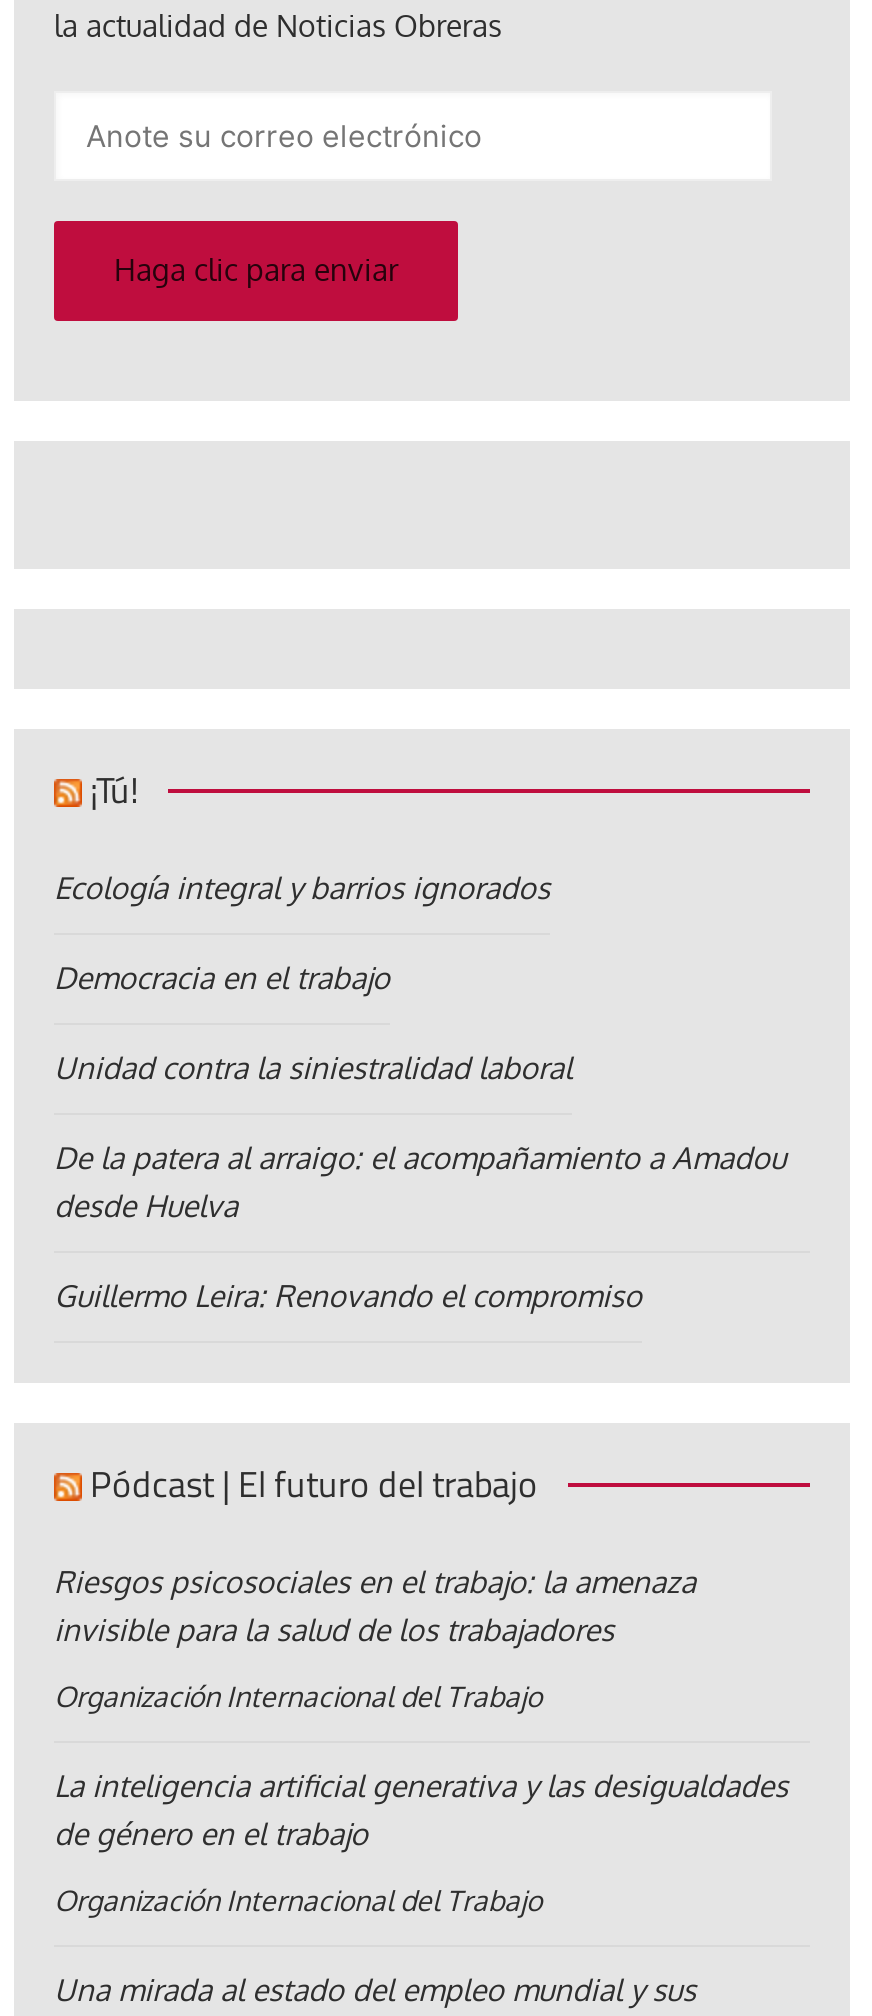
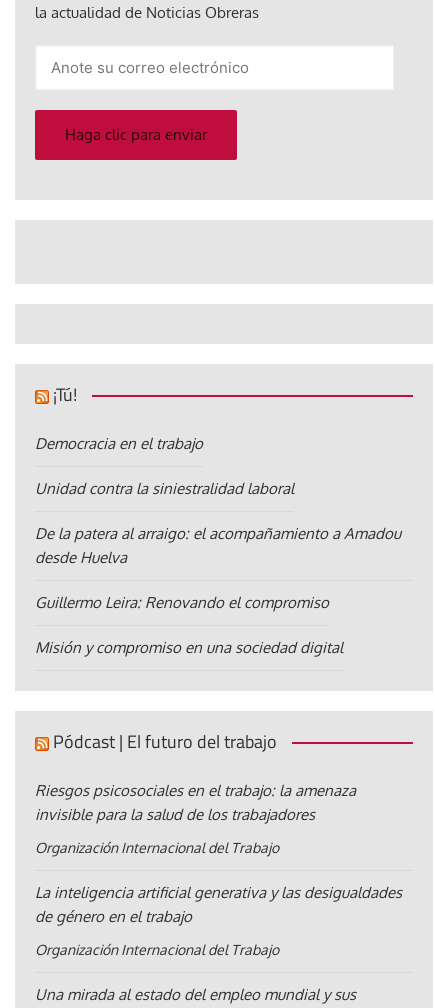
[54,869,550,907] Ecología integral y barrios ignorados -> none
moved [54,959,786,1315] -> [35,434,401,612]: Democracia en el trabajo | Unidad contra la siniestralidad laboral | De la patera al arraigo: el acompañamiento a Amadou | desde Huelva | Guillermo Leira: Renovando el compromiso
none -> [35,638,343,657] Misión y compromiso en una sociedad digital

